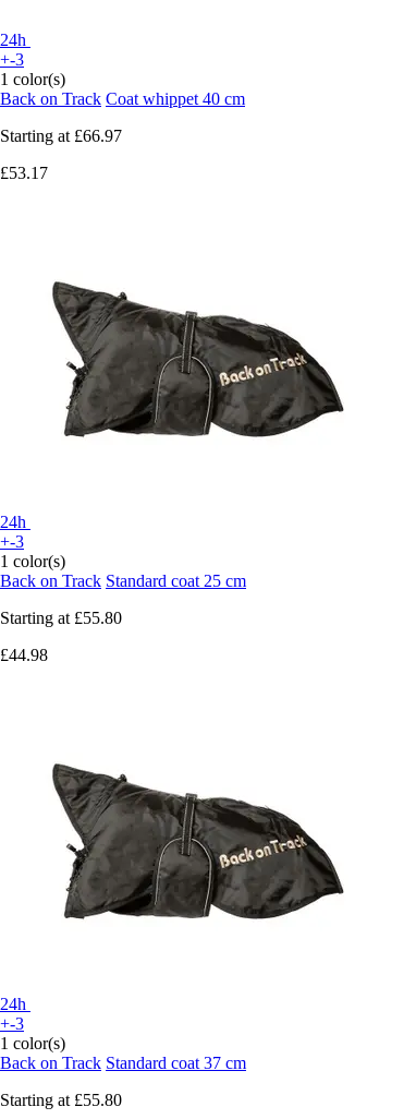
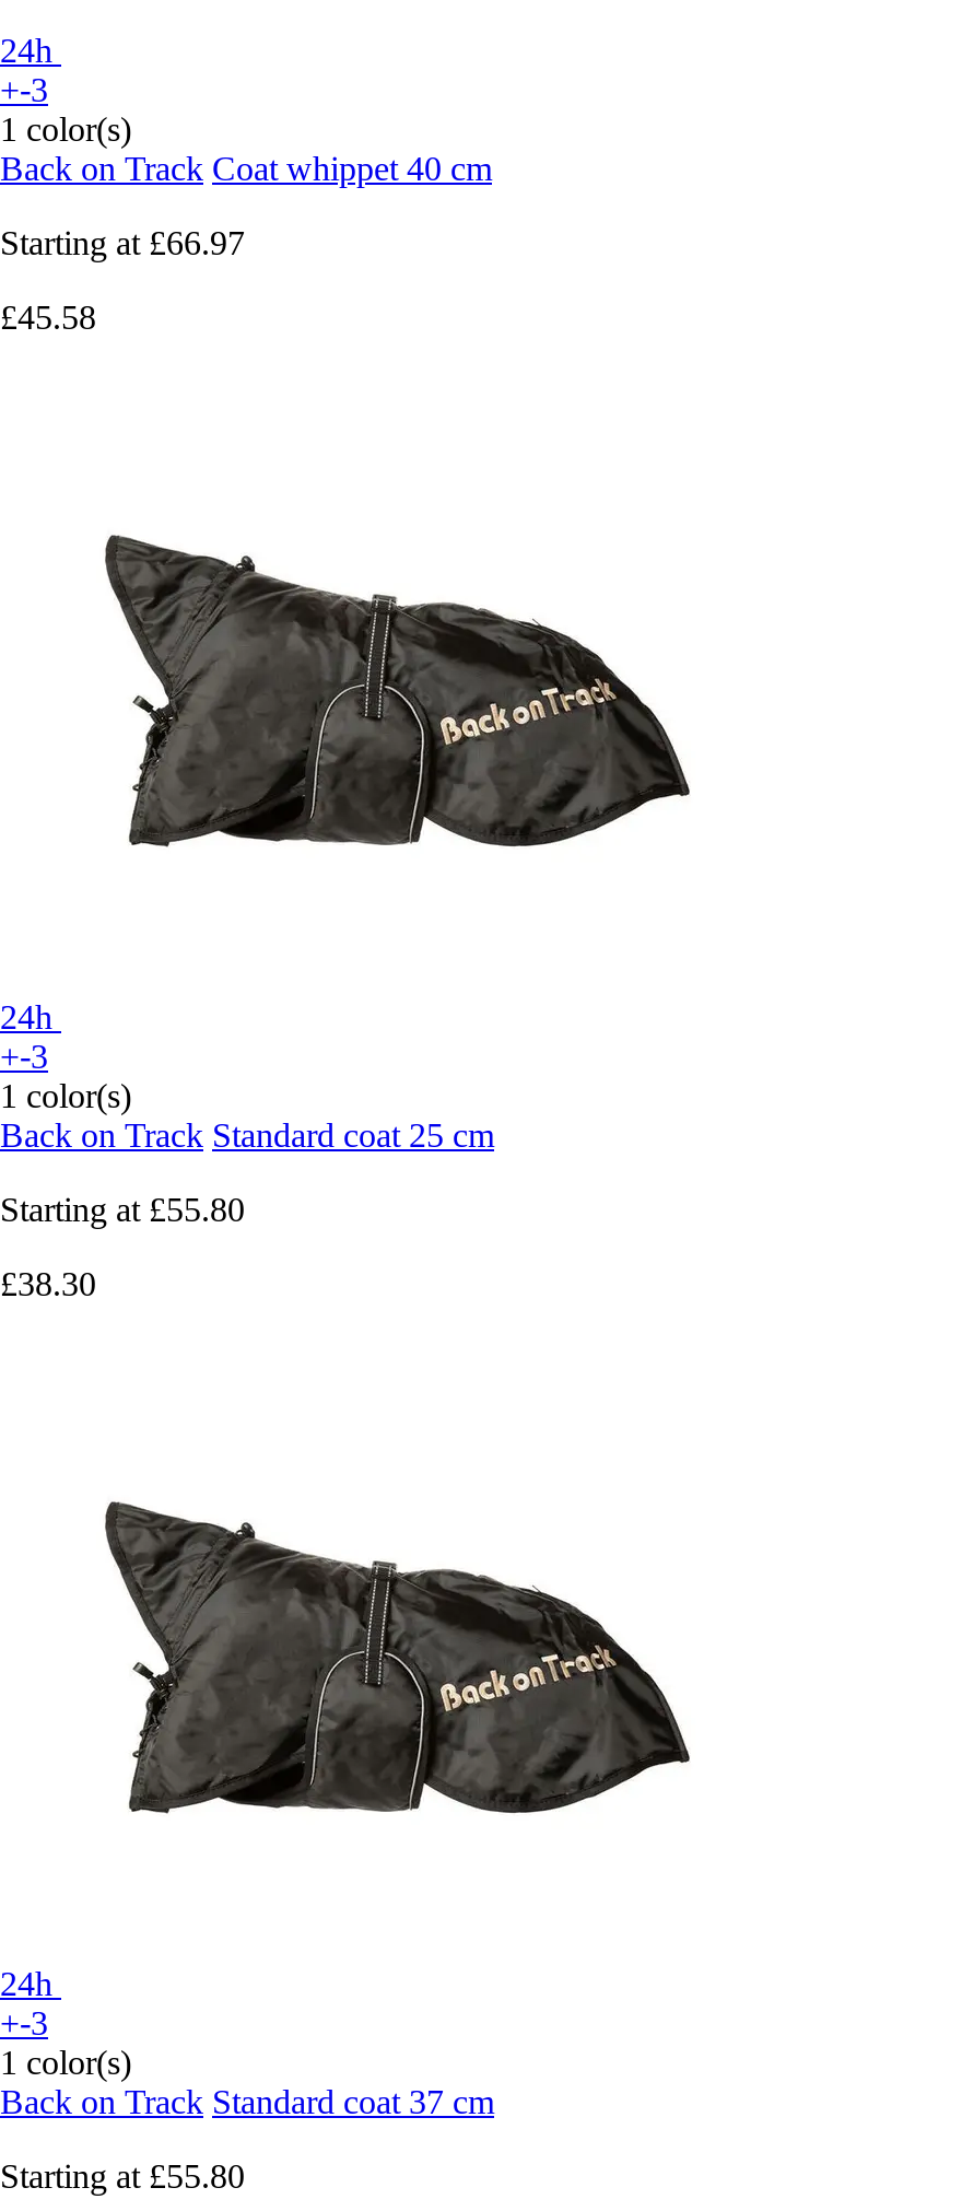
[0,163,48,182] £53.17 -> [0,298,96,335] £45.58
[0,645,48,664] £44.98 -> [0,1265,96,1302] £38.30

